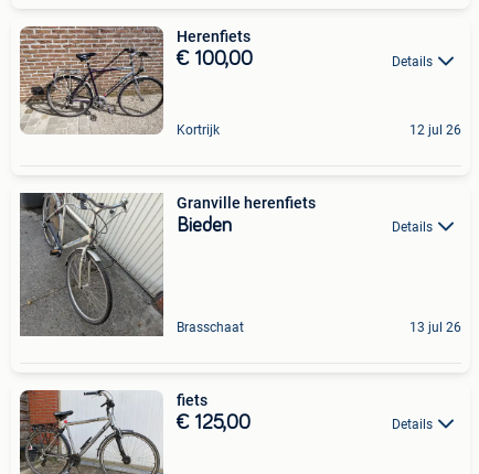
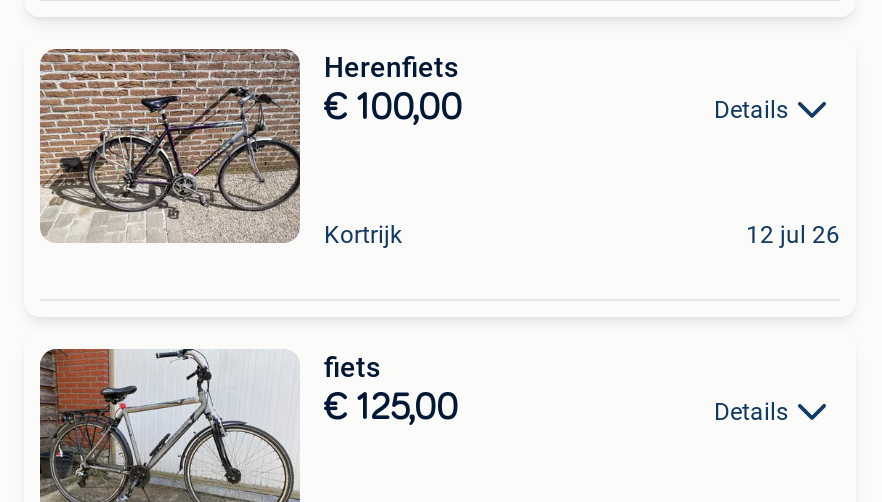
[19,192,433,337] [image] | Granville herenfiets | Bieden | Details -> none
[177,320,461,335] Brasschaat | 13 jul 26 -> none

